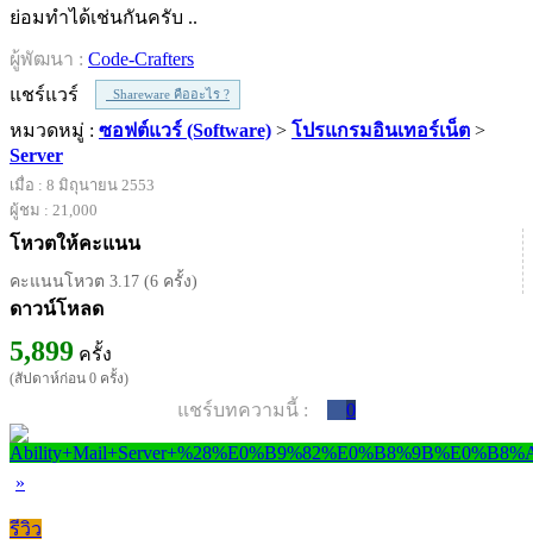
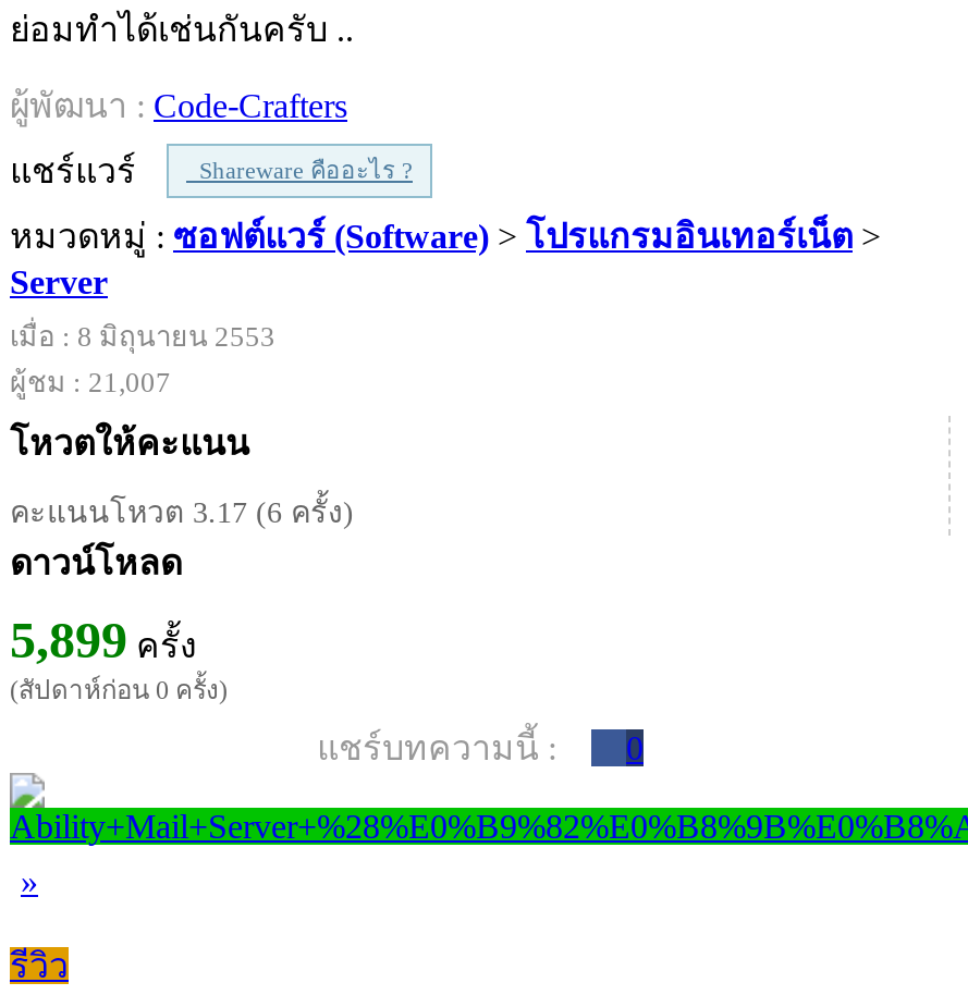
[10,202,98,220] ผู้ชม : 21,000 -> [10,367,171,400] ผู้ชม : 21,007

